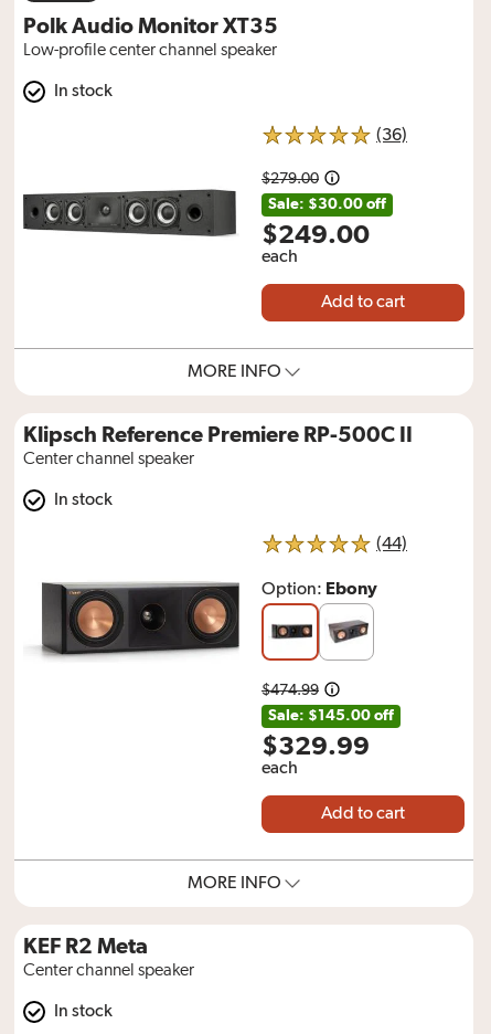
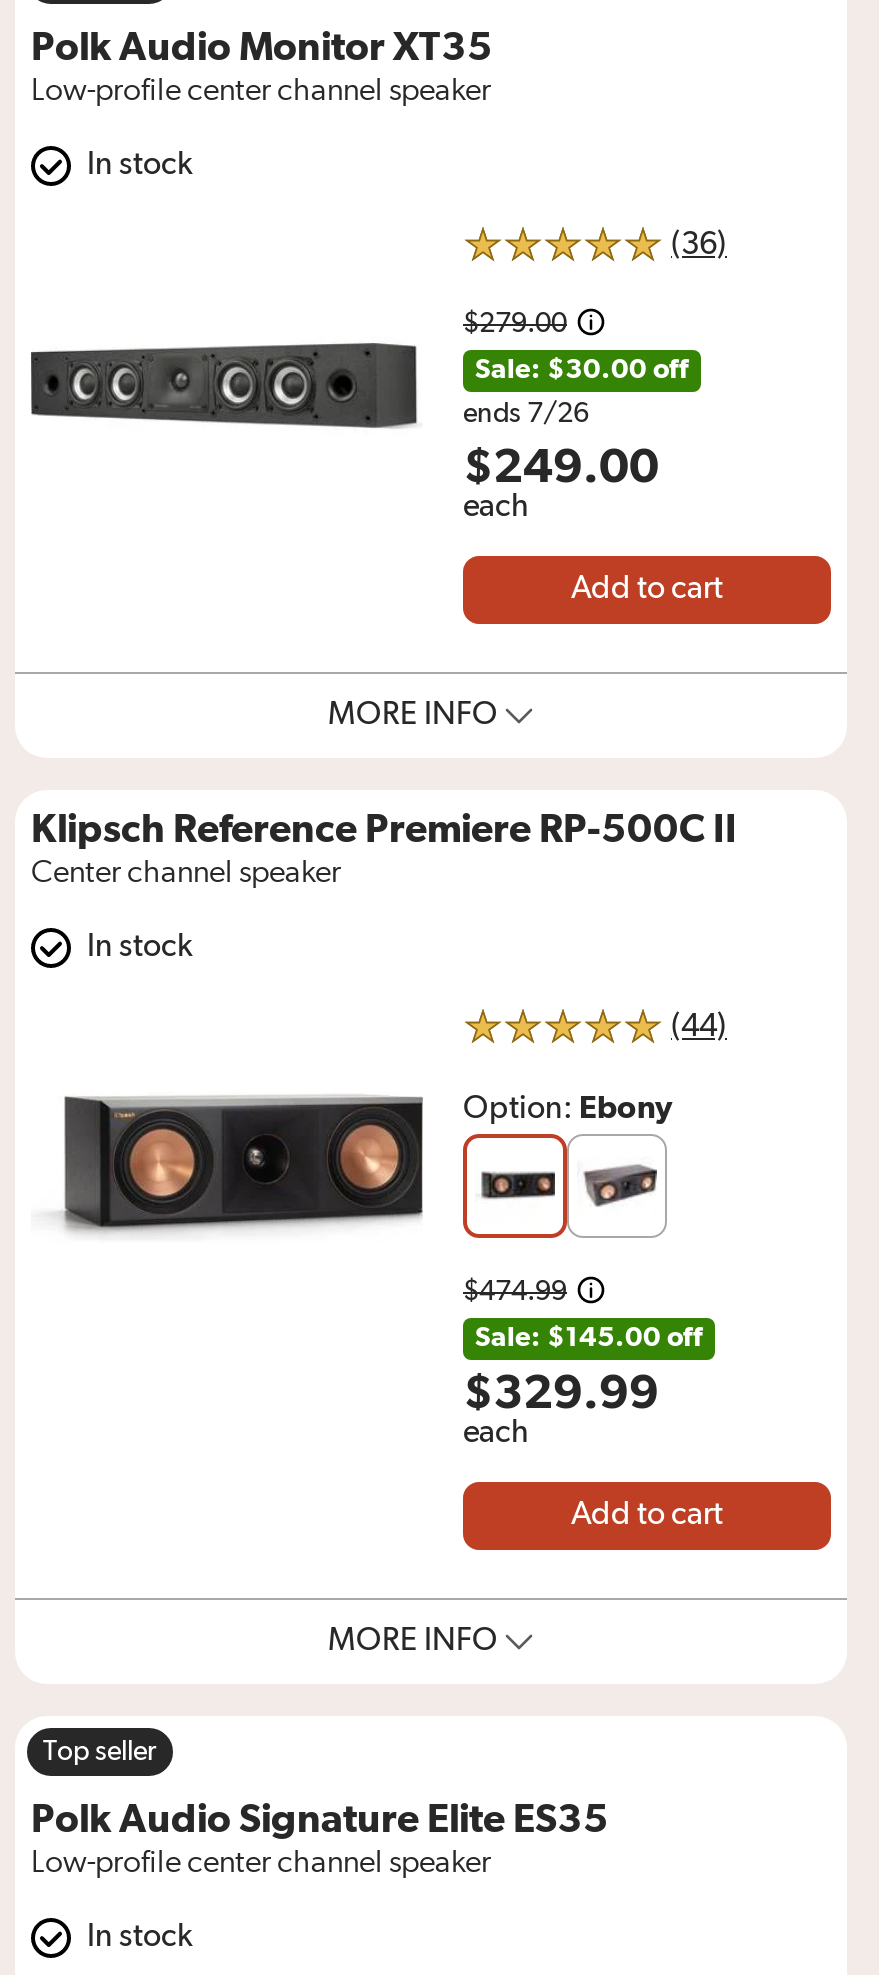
none -> [463,400,589,428] ends 7/26
[23,936,194,979] KEF R2 Meta | Center channel speaker -> [31,1738,609,1878] Top seller | Polk Audio Signature Elite ES35 | Low-profile center channel speaker

